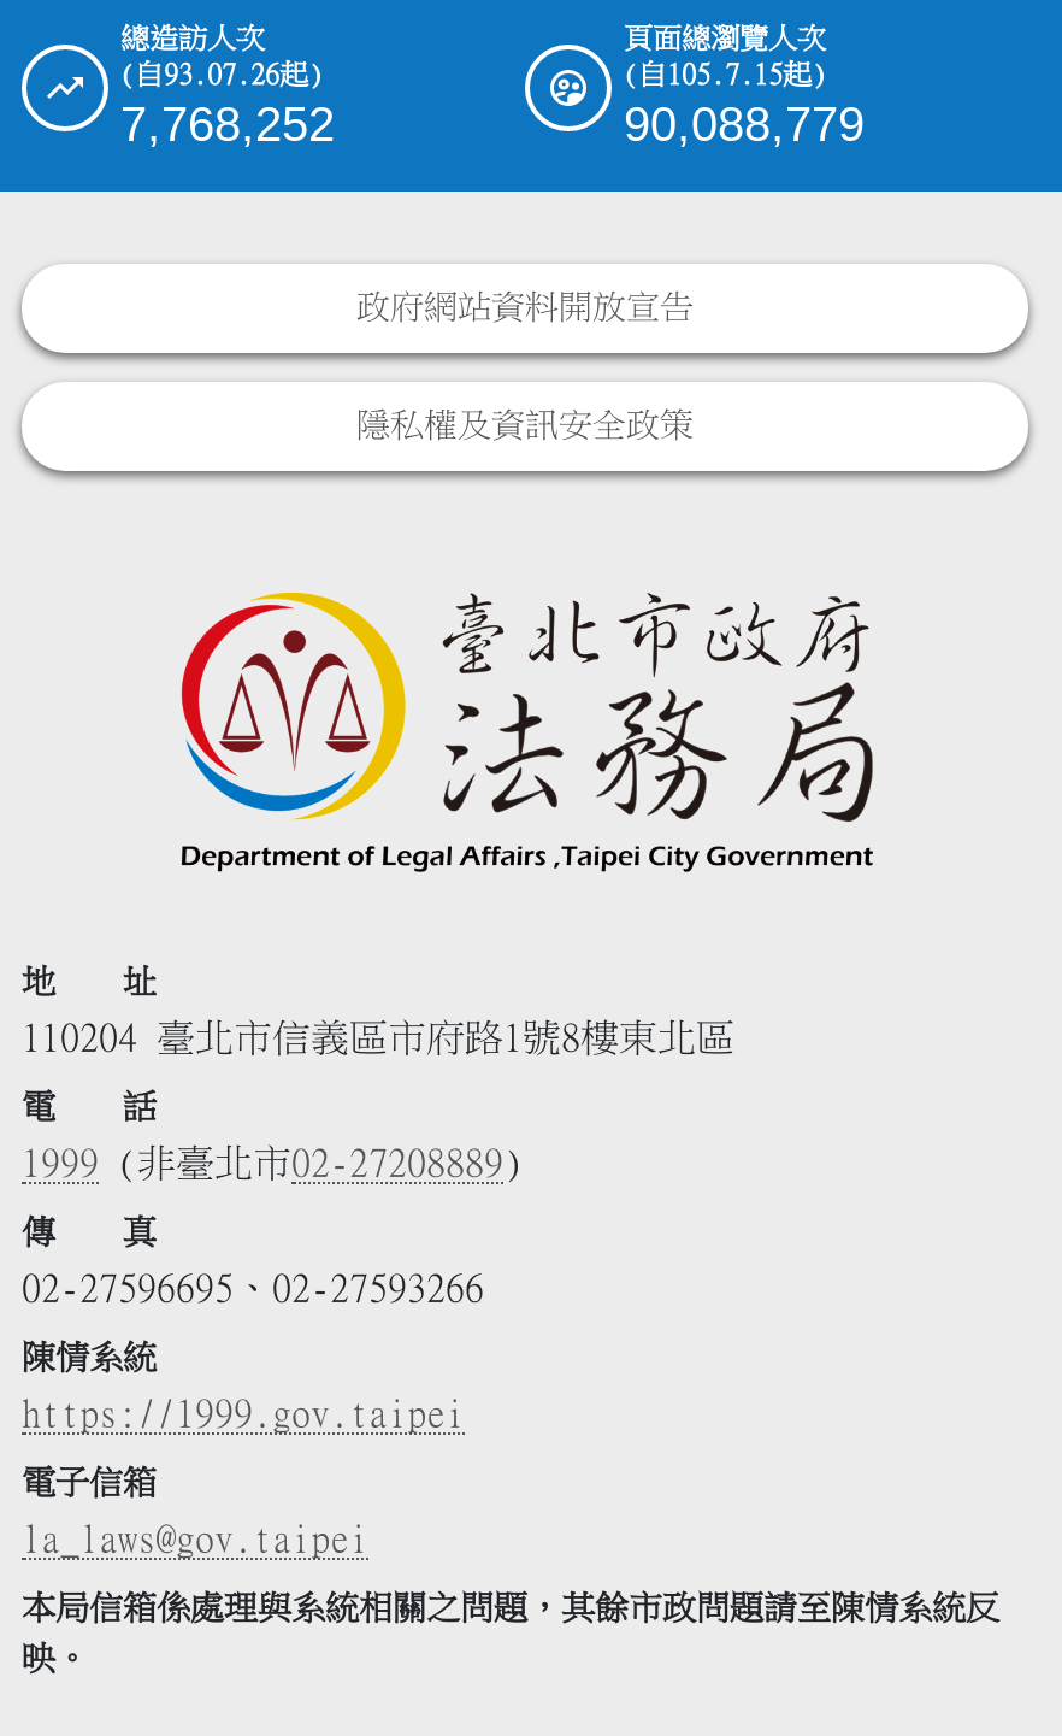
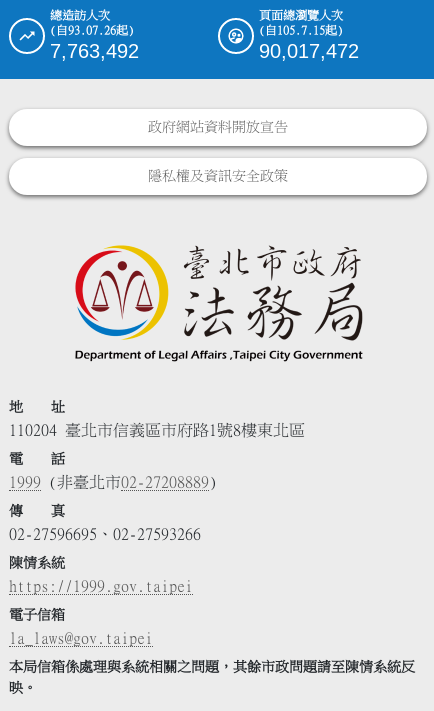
[120,97,335,150] 7,768,252 -> [50,40,139,62] 7,763,492
[624,97,865,150] 90,088,779 -> [259,40,359,62] 90,017,472

